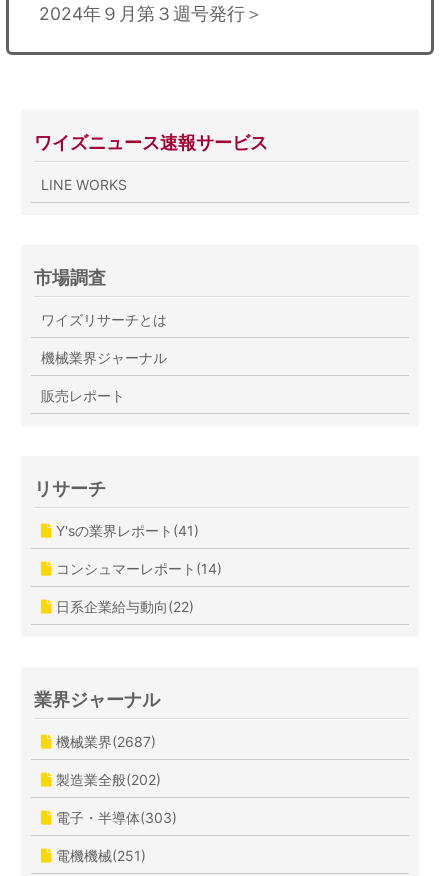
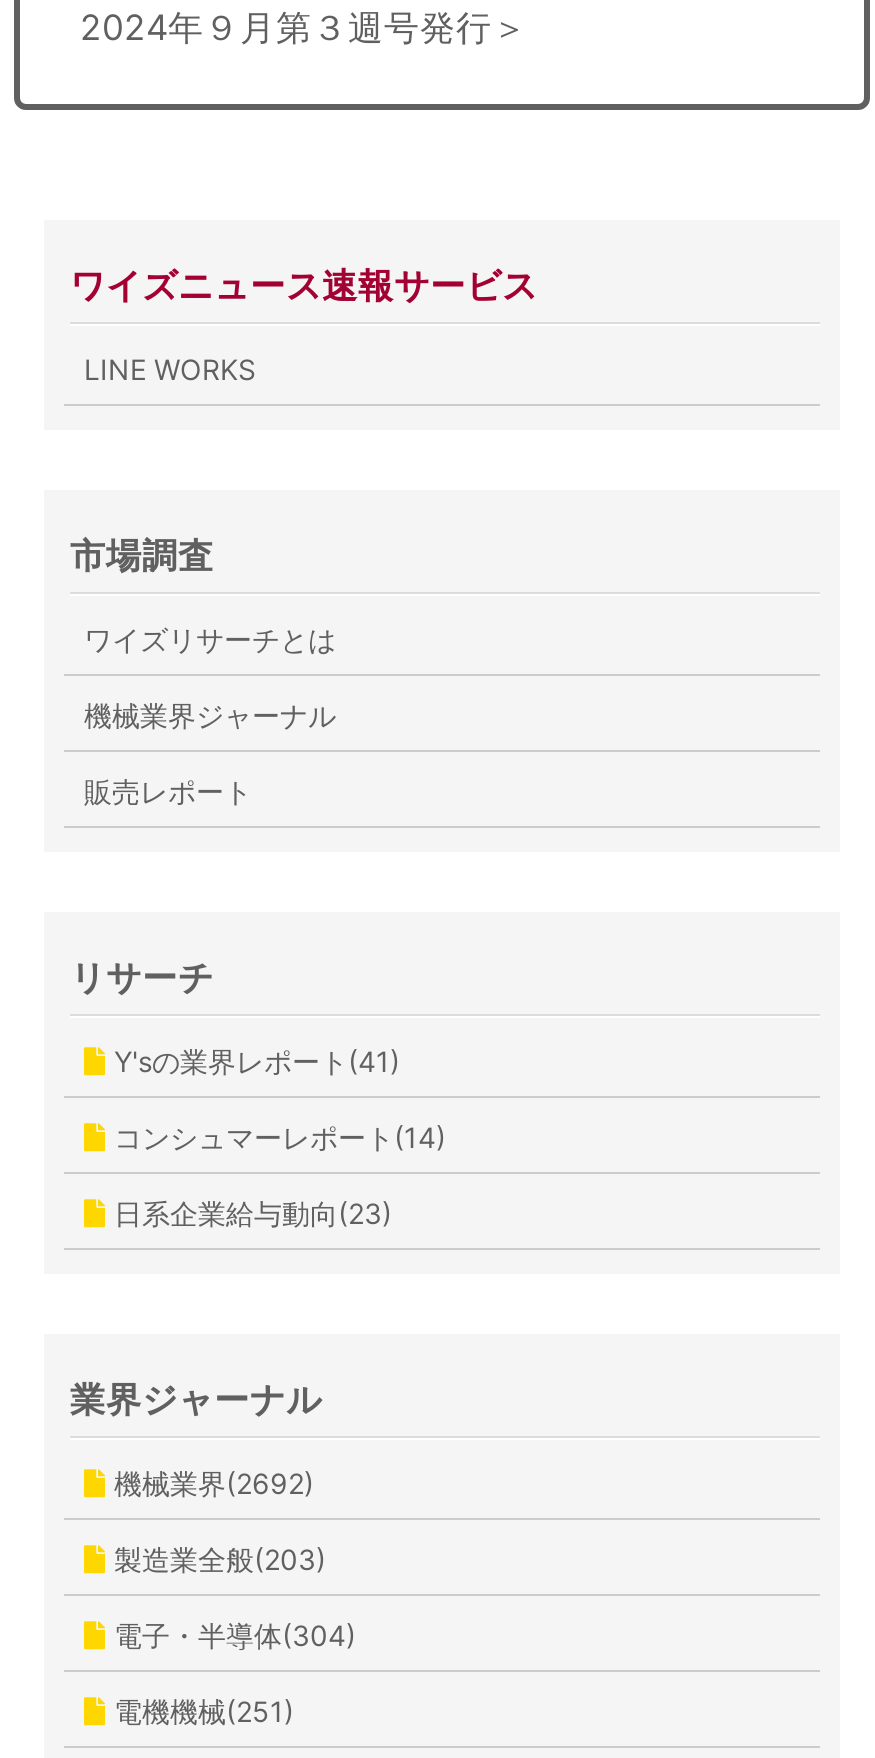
[52,598,194,615] 日系企業給与動向(22) -> [106,1196,392,1230] 日系企業給与動向(23)
[52,733,156,750] 機械業界(2687) -> [106,1466,314,1500] 機械業界(2692)
[52,771,161,788] 製造業全般(202) -> [106,1542,326,1576] 製造業全般(203)
[52,809,177,826] 電子・半導体(303) -> [106,1618,356,1652] 電子・半導体(304)

